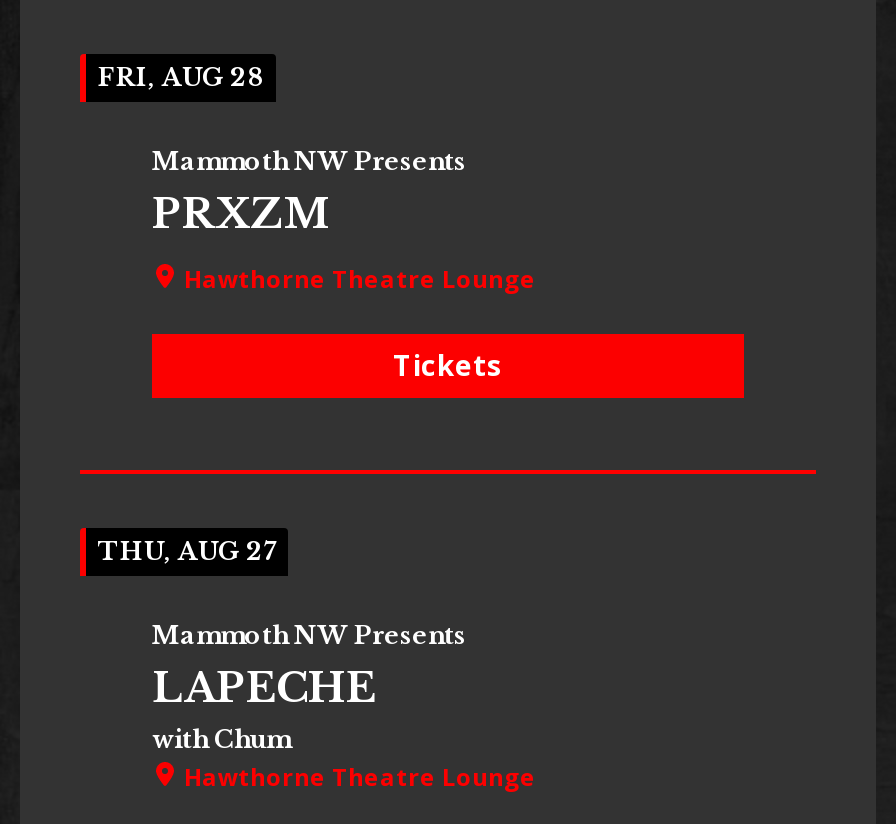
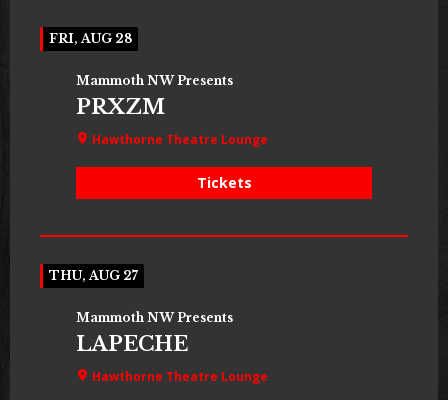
[152,724,290,754] with Chum -> none

